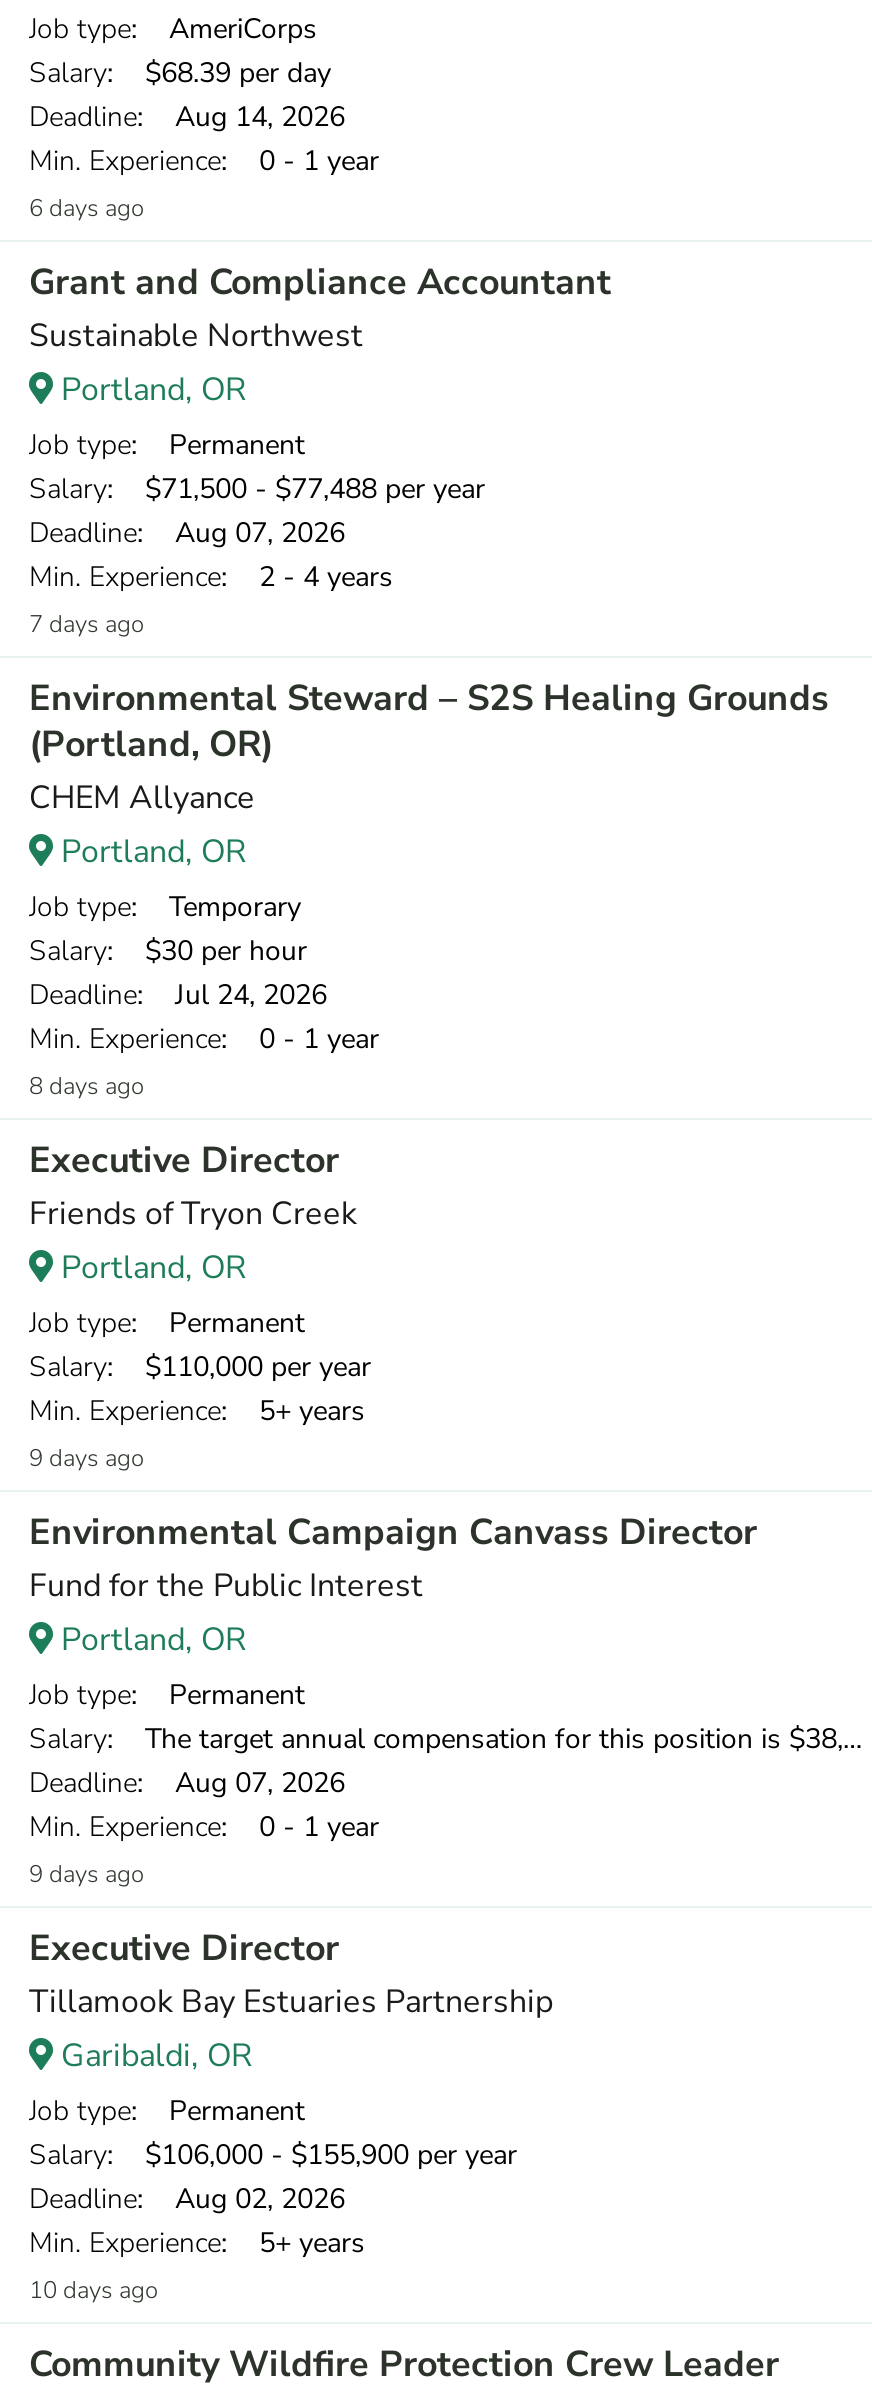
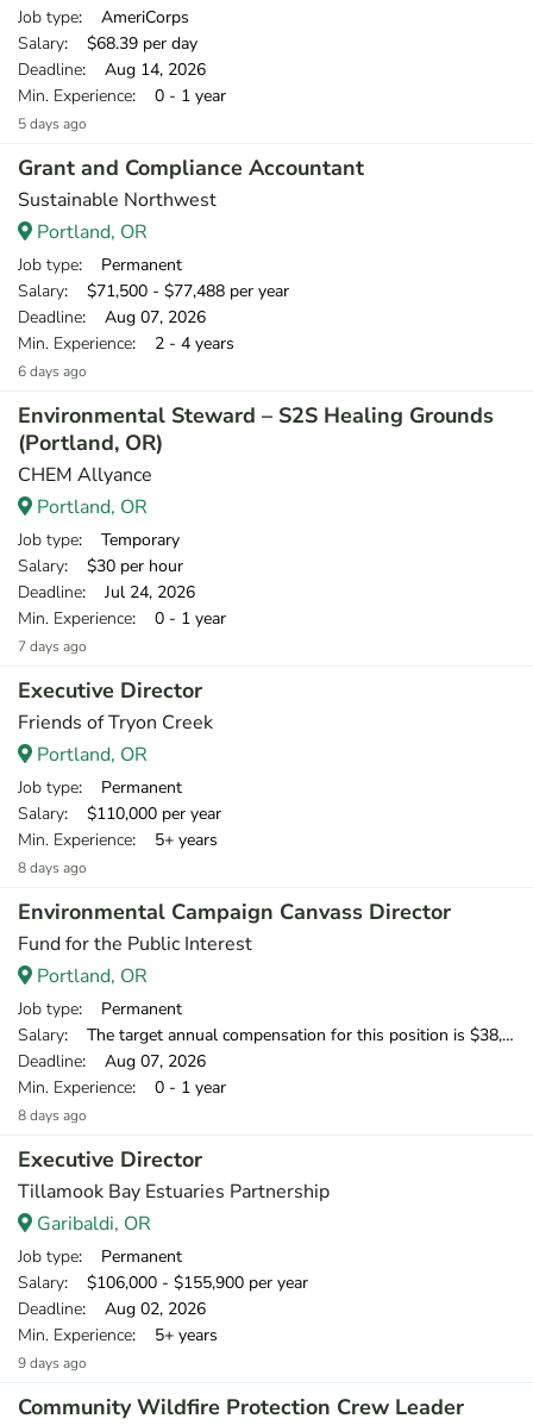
[29,192,145,224] 6 days ago -> [18,114,87,133] 5 days ago
[29,608,145,640] 7 days ago -> [18,362,87,381] 6 days ago
[29,1070,145,1102] 8 days ago -> [18,637,87,656] 7 days ago
[29,1442,145,1474] 9 days ago -> [18,858,87,877] 8 days ago
[29,1858,145,1890] 9 days ago -> [18,1106,87,1125] 8 days ago
[29,2274,159,2306] 10 days ago -> [18,1354,87,1373] 9 days ago

